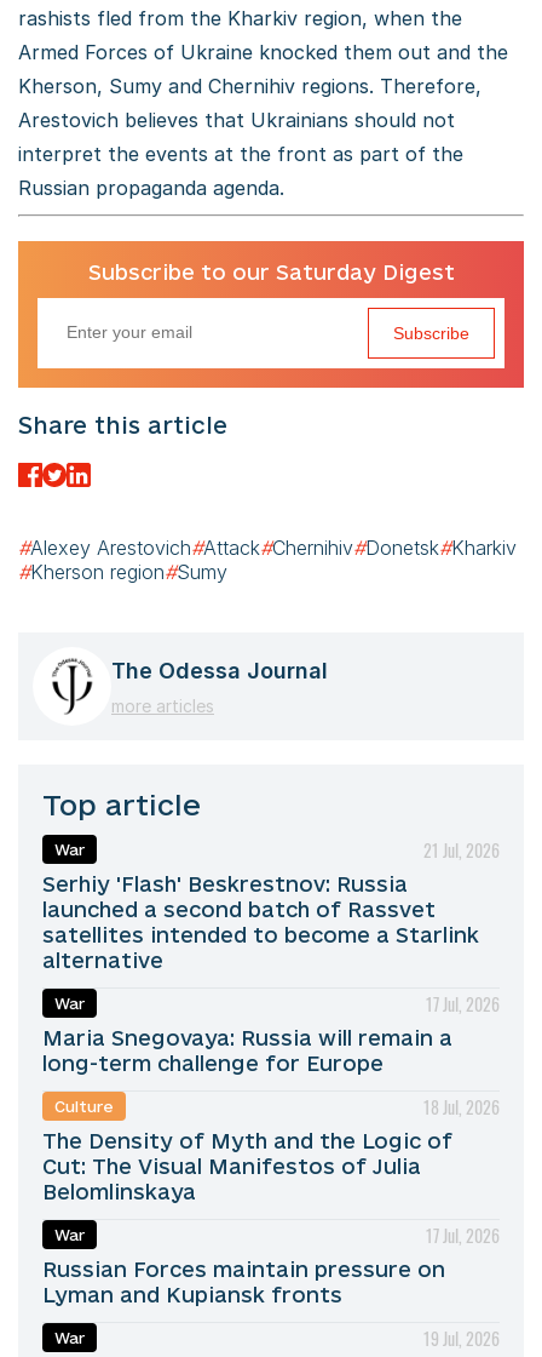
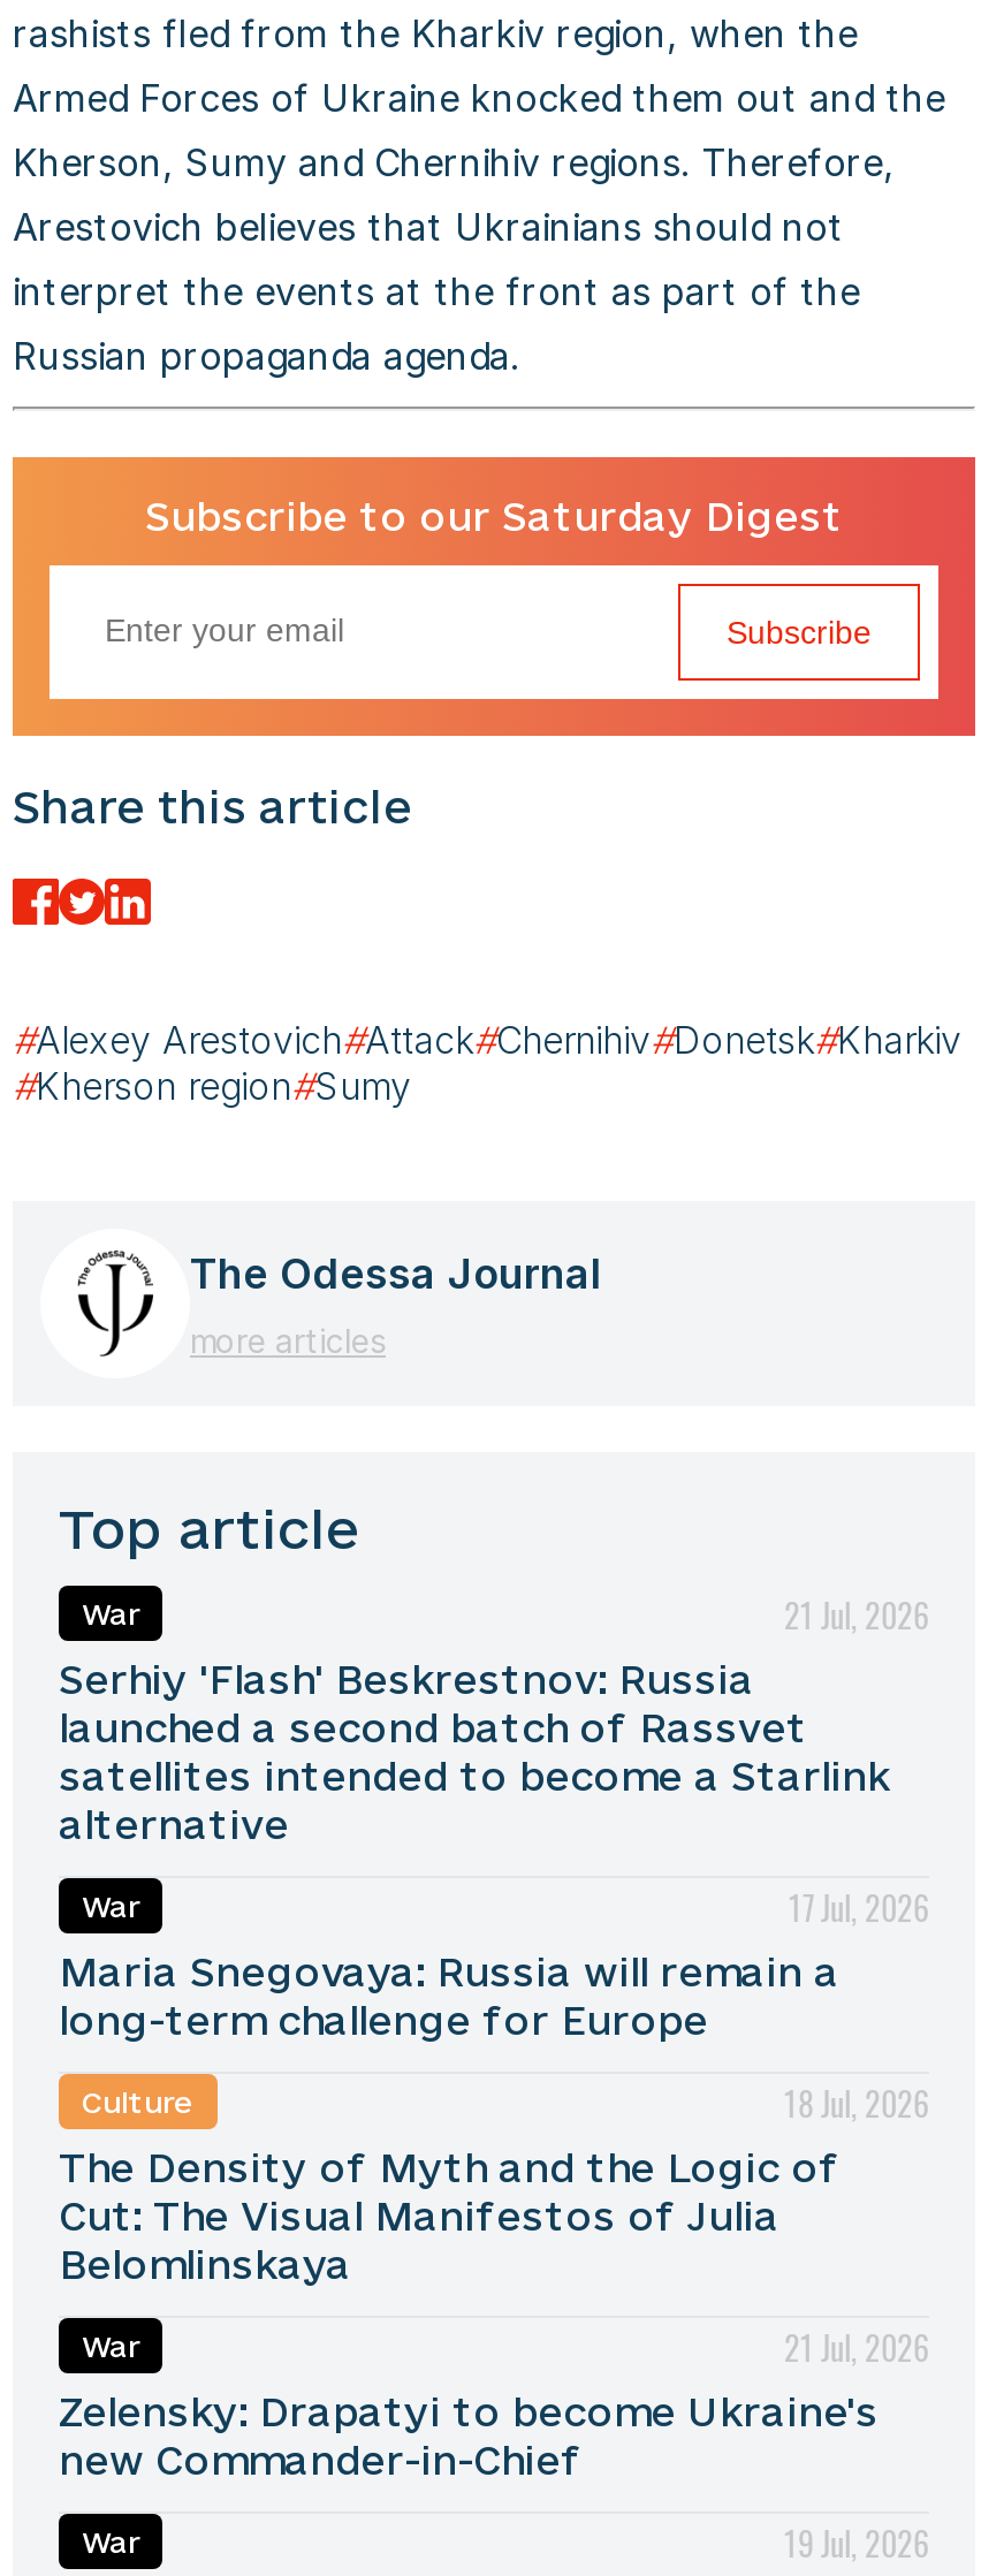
[42,1222,500,1306] 17 Jul, 2026 | Russian Forces maintain pressure on | Lyman and Kupiansk fronts -> [59,2322,929,2482] 21 Jul, 2026 | Zelensky: Drapatyi to become Ukraine's | new Commander-in-Chief

